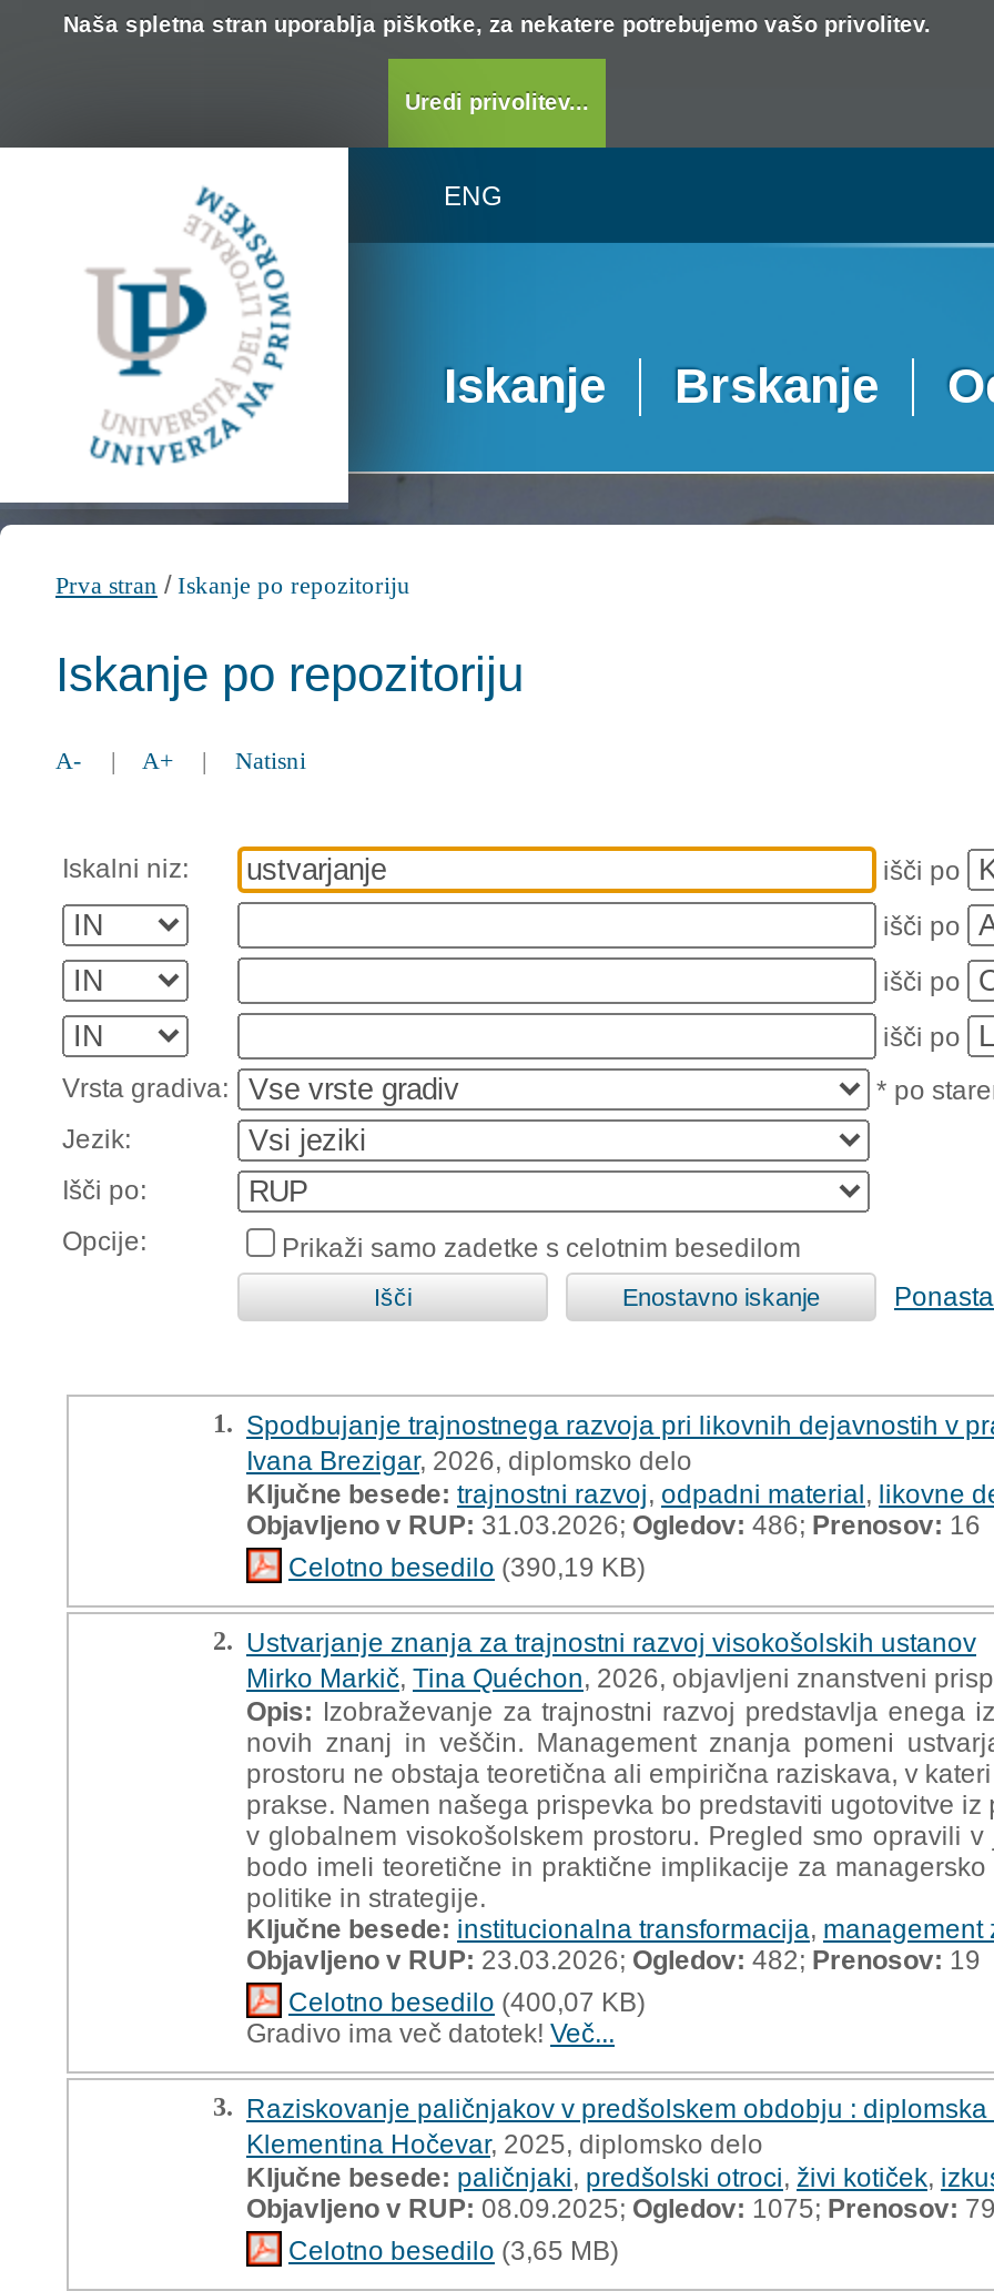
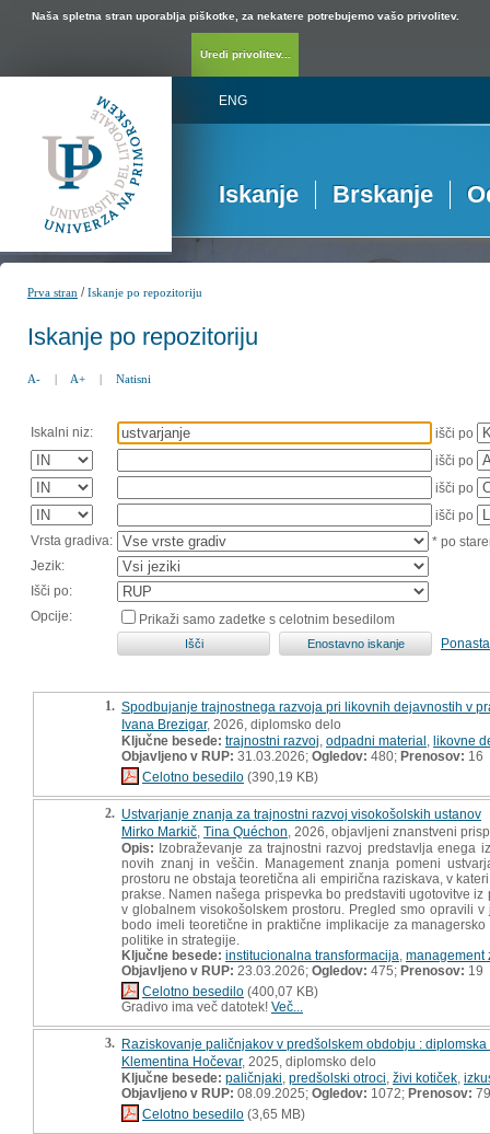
[246,1509,981,1540] Objavljeno v RUP:31.03.2026;Ogledov:486;Prenosov:16 -> [121,748,483,763] Objavljeno v RUP:31.03.2026;Ogledov:480;Prenosov:16
[246,1944,981,1975] Objavljeno v RUP:23.03.2026;Ogledov:482;Prenosov:19 -> [121,963,483,978] Objavljeno v RUP:23.03.2026;Ogledov:475;Prenosov:19
[246,2192,994,2223] Objavljeno v RUP:08.09.2025;Ogledov:1075;Prenosov:79 -> [121,1085,490,1101] Objavljeno v RUP:08.09.2025;Ogledov:1072;Prenosov:79

